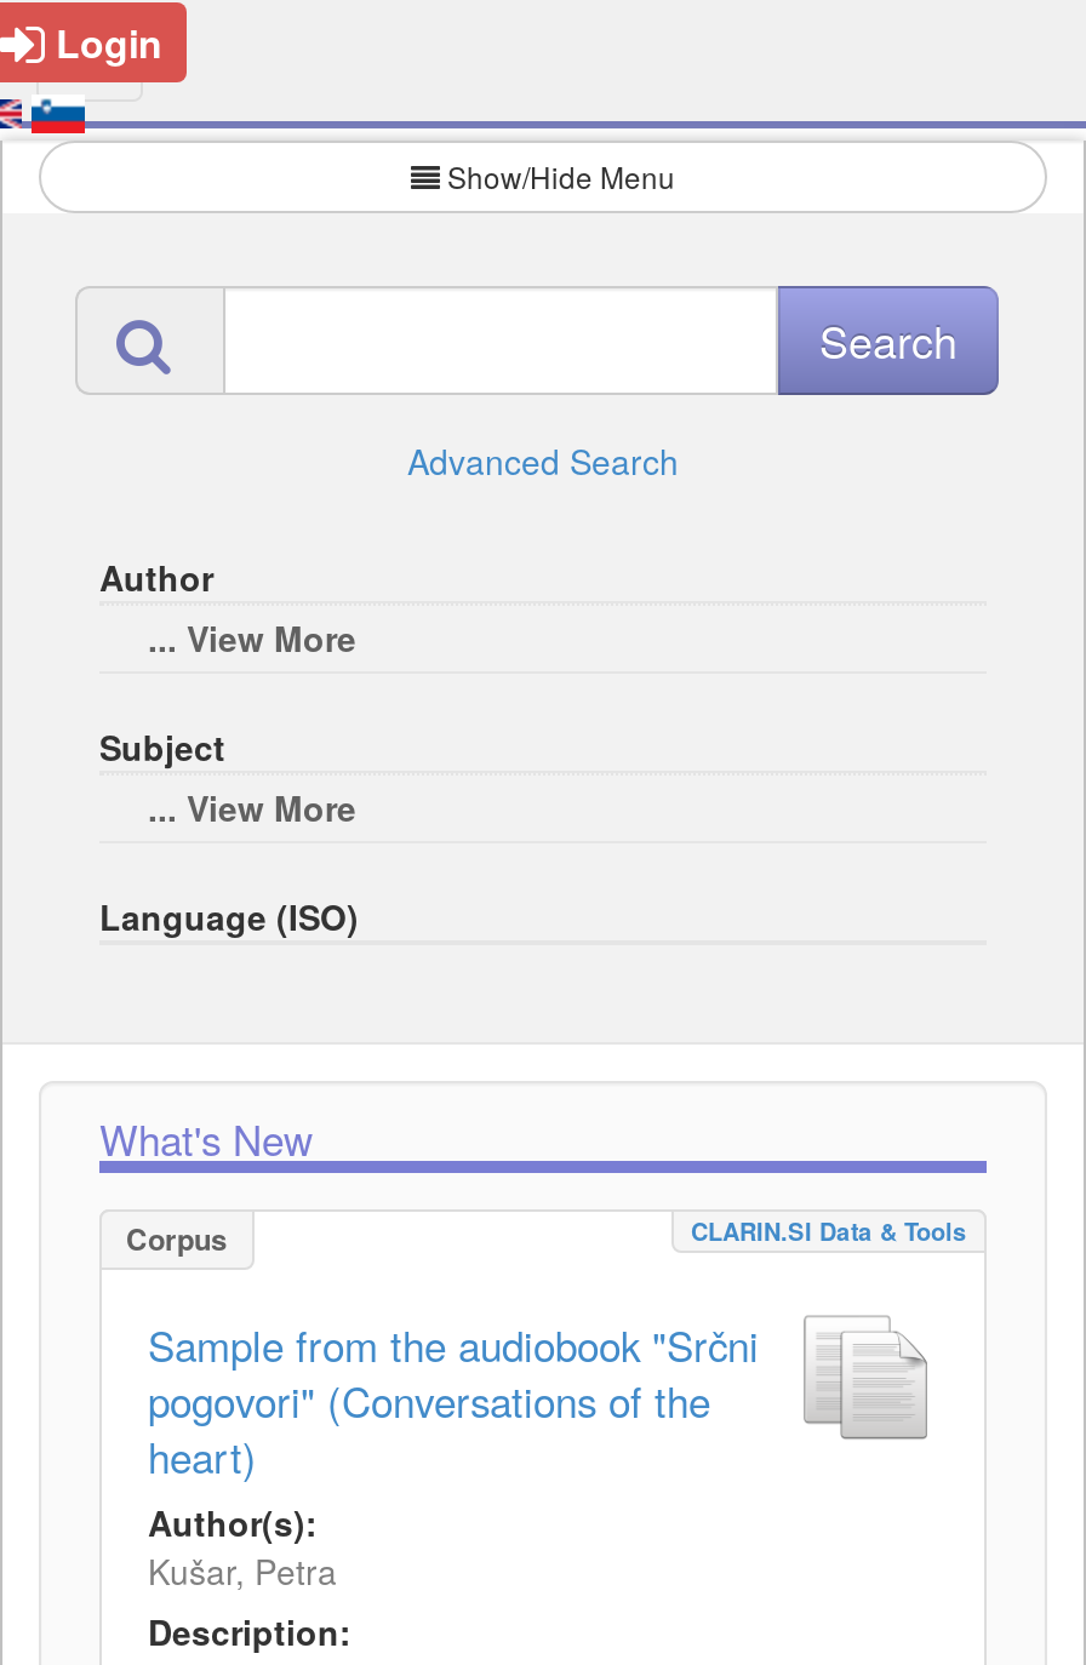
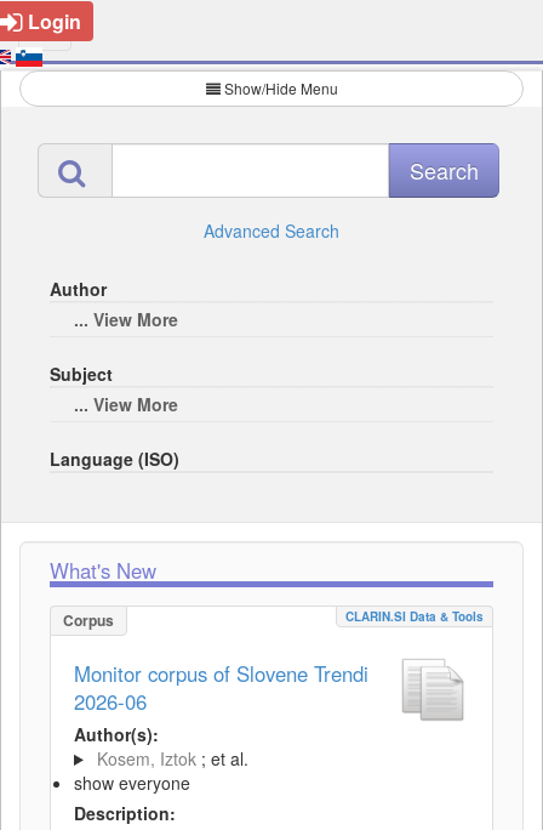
[148,1316,759,1486] Sample from the audiobook "Srčni | pogovori" (Conversations of the | heart) -> [74,659,368,716] Monitor corpus of Slovene Trendi | 2026-06
moved [148,1498,318,1546] -> [74,722,159,746]: Author(s):
[148,1546,337,1595] Kušar, Petra -> [74,746,248,795] Kosem, Iztok ; et al. | show everyone

